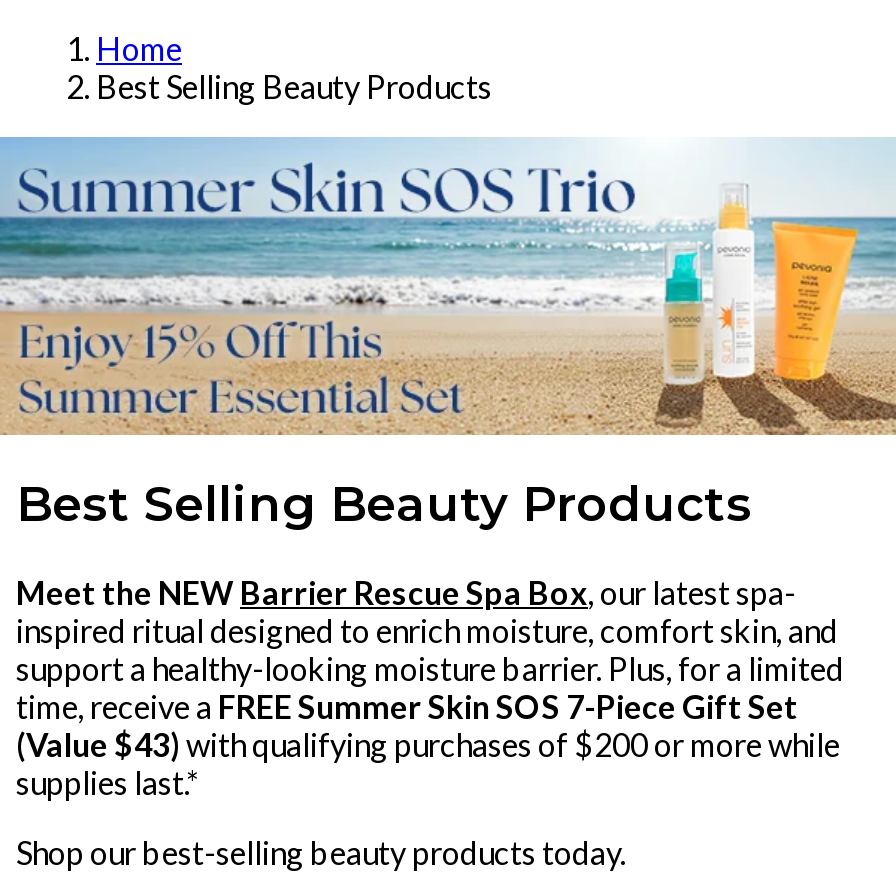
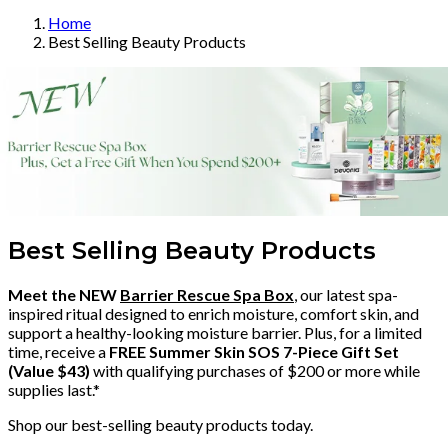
[6,135,890,437] [image] -> [3,67,445,216] [image]

